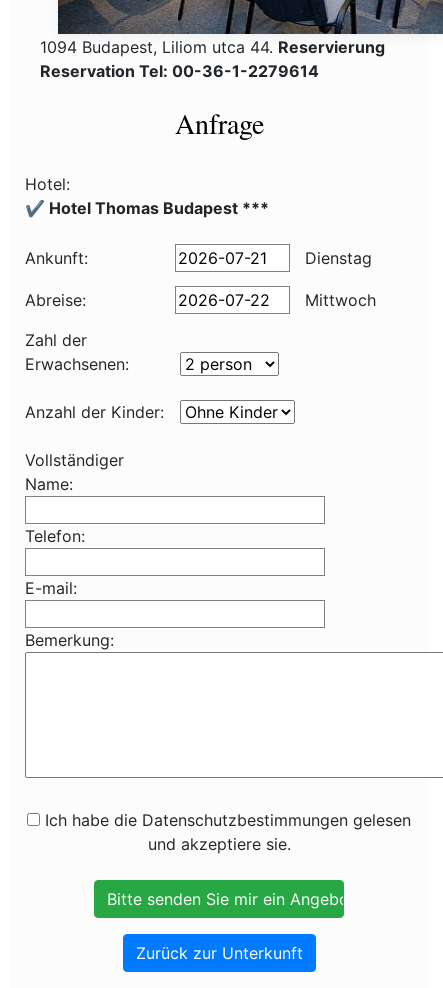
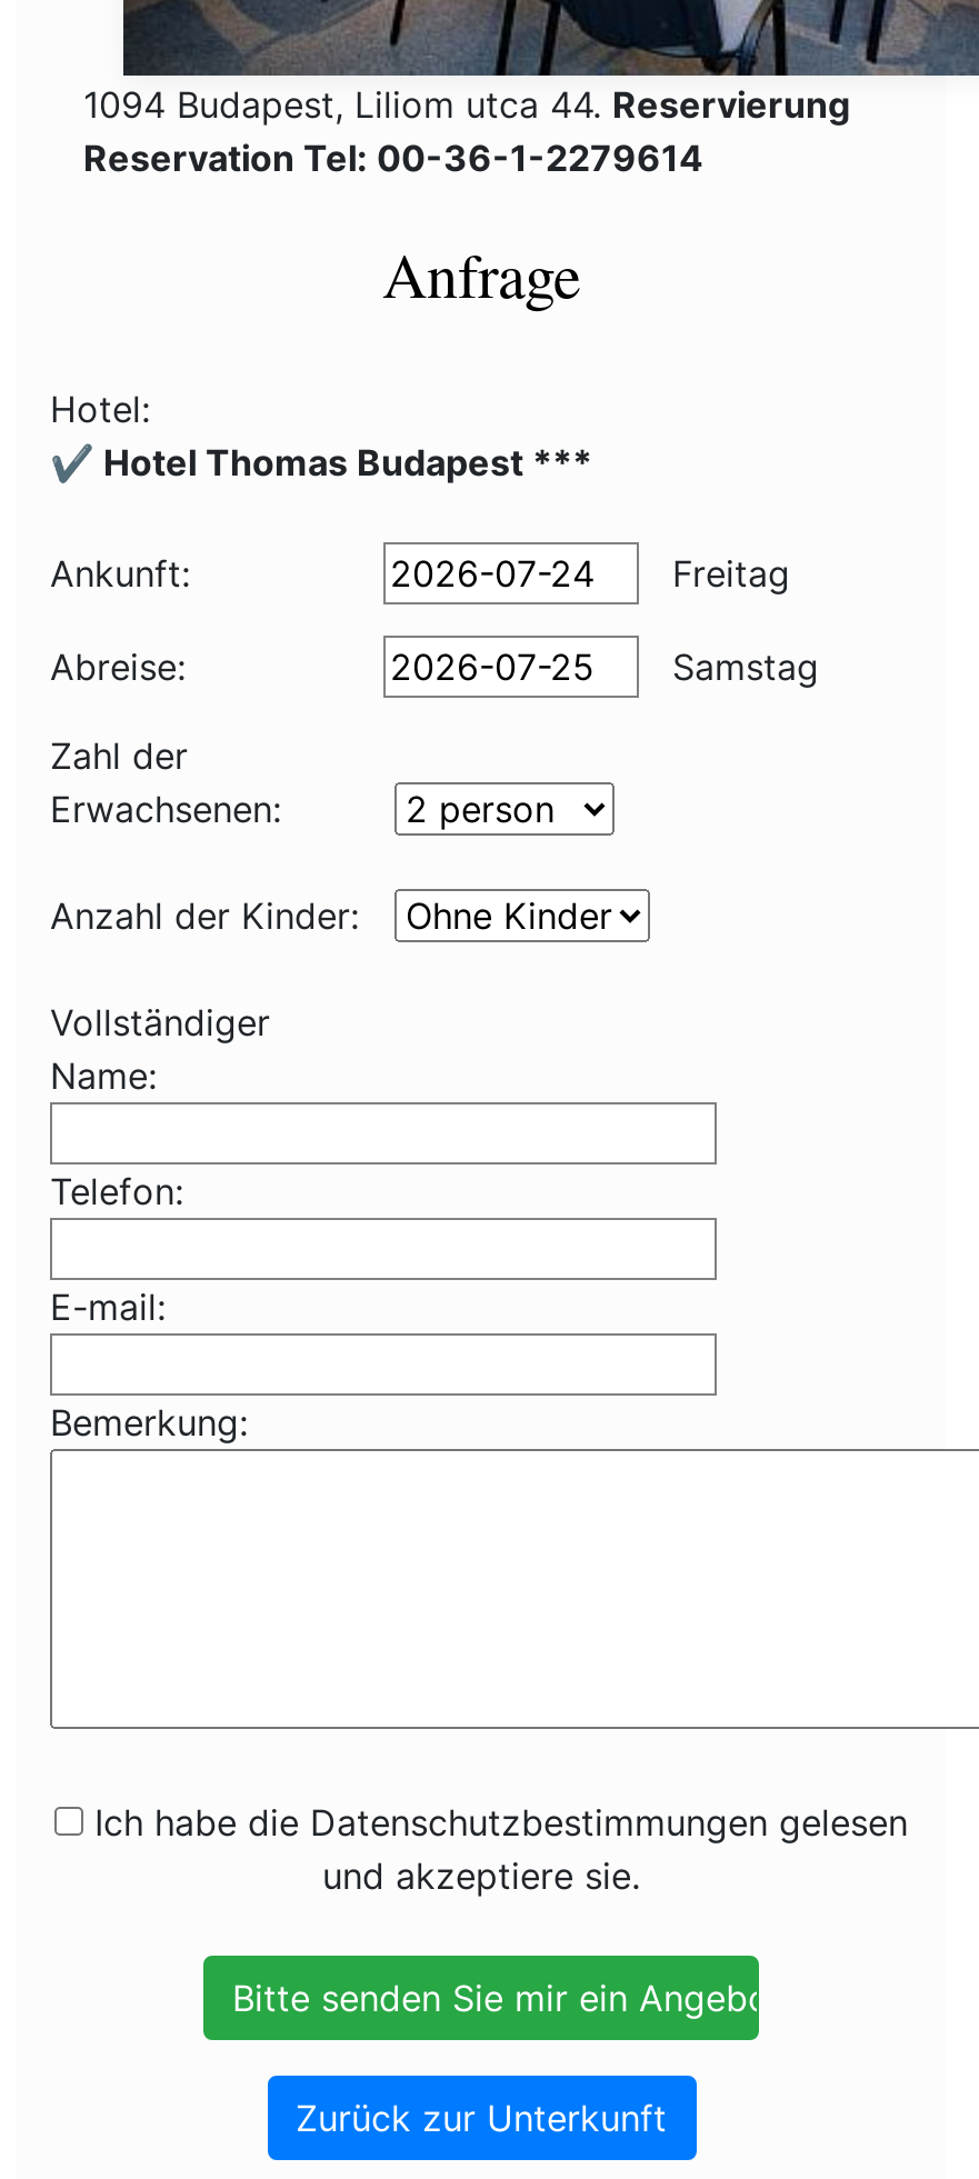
[300,248,372,268] Dienstag -> [661,551,790,596] Freitag
[300,290,376,310] Mittwoch -> [661,644,819,689] Samstag

